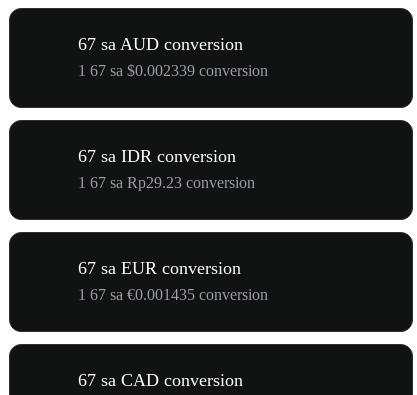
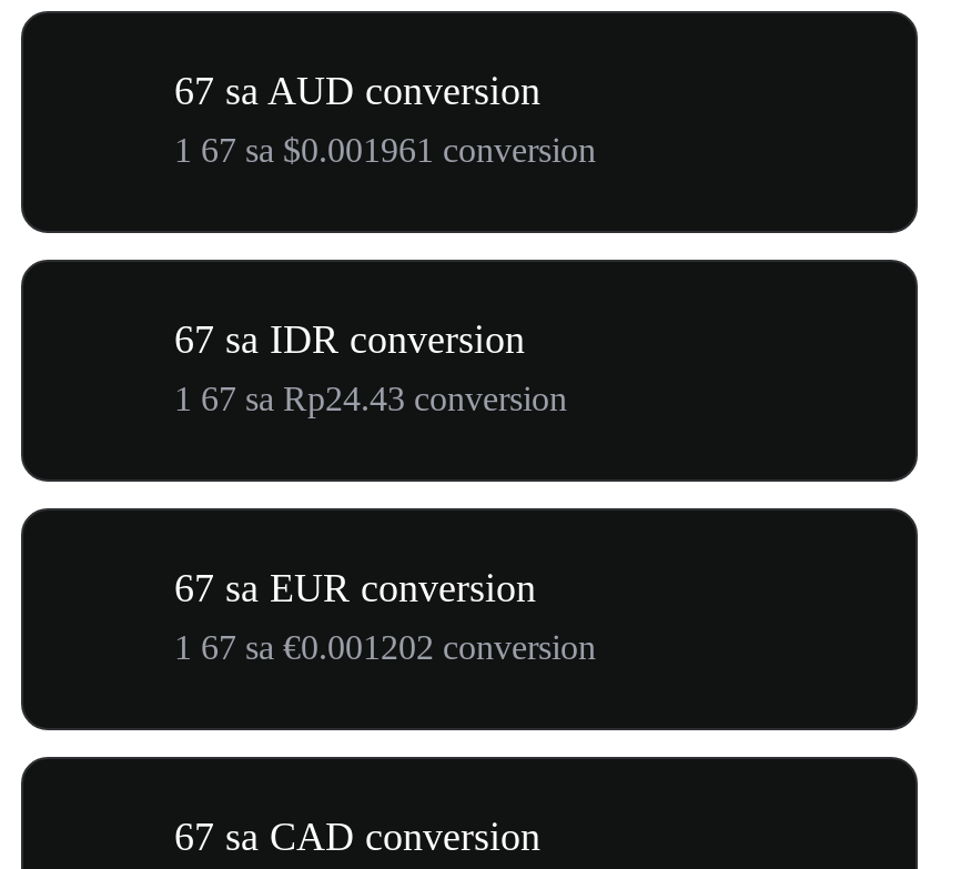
[78,62,268,79] 1 67 sa $0.002339 conversion -> [174,131,596,169] 1 67 sa $0.001961 conversion
[78,174,255,191] 1 67 sa Rp29.23 conversion -> [174,380,567,417] 1 67 sa Rp24.43 conversion
[78,286,268,303] 1 67 sa €0.001435 conversion -> [174,628,596,666] 1 67 sa €0.001202 conversion

